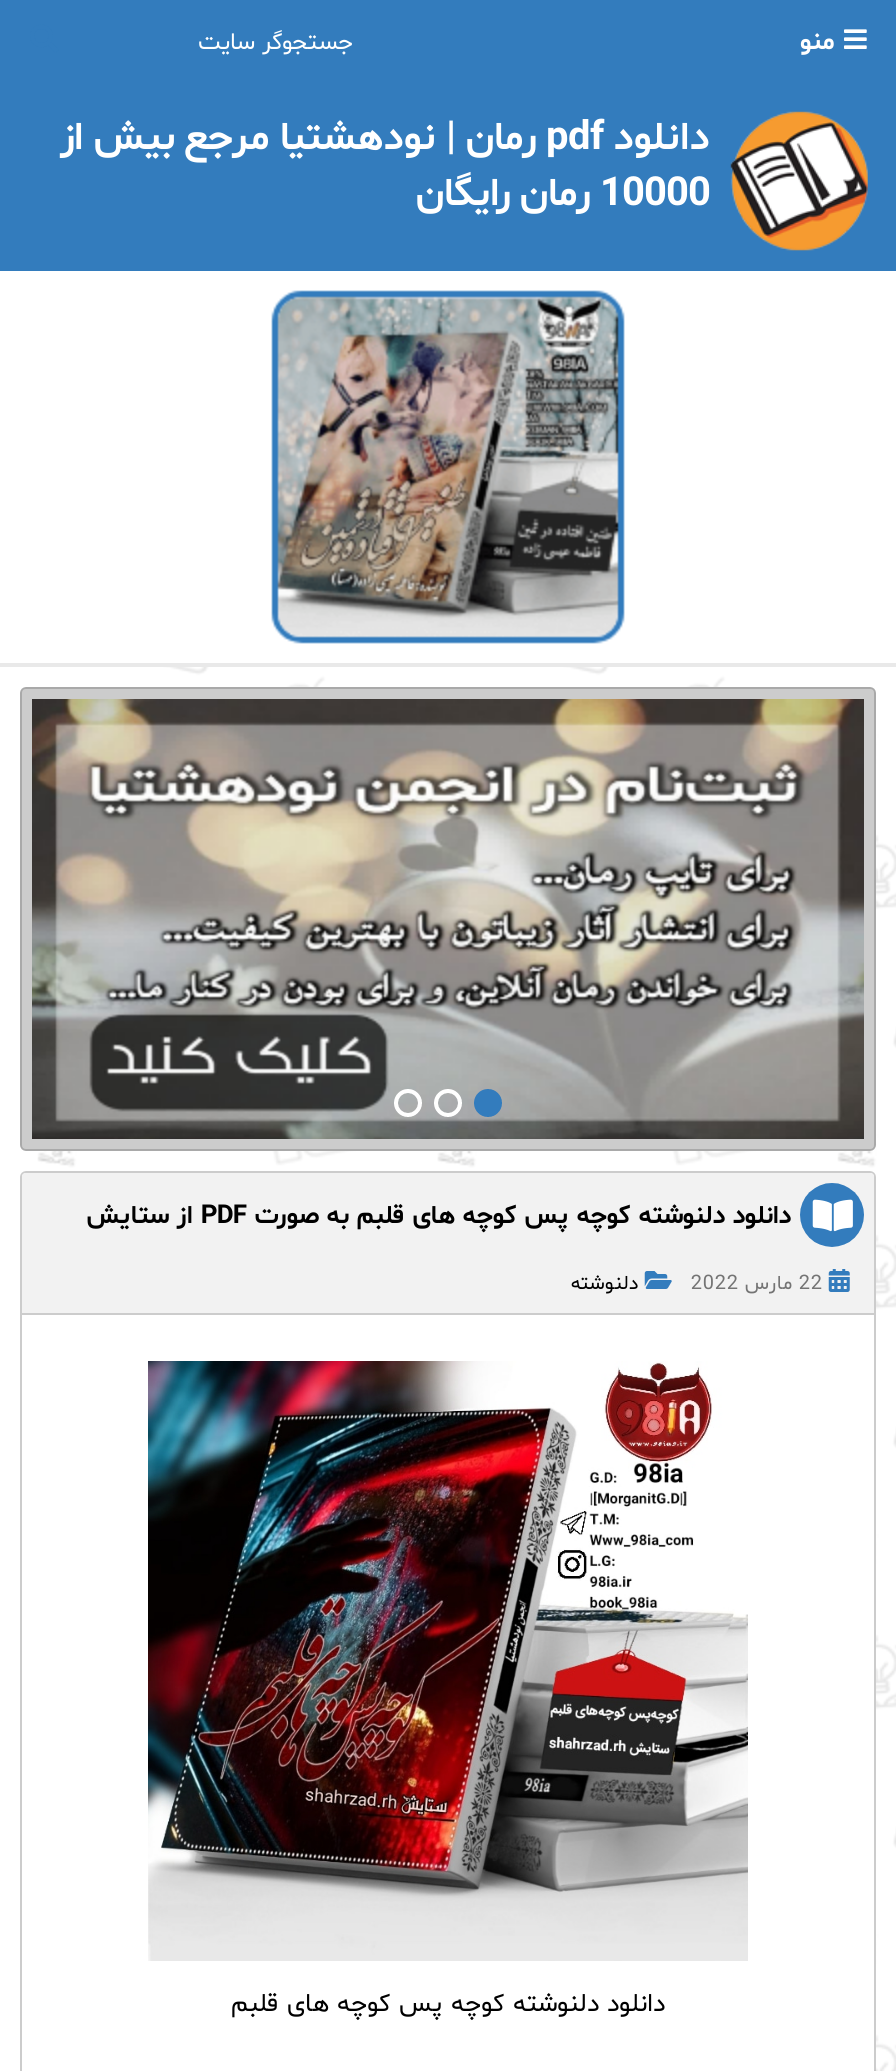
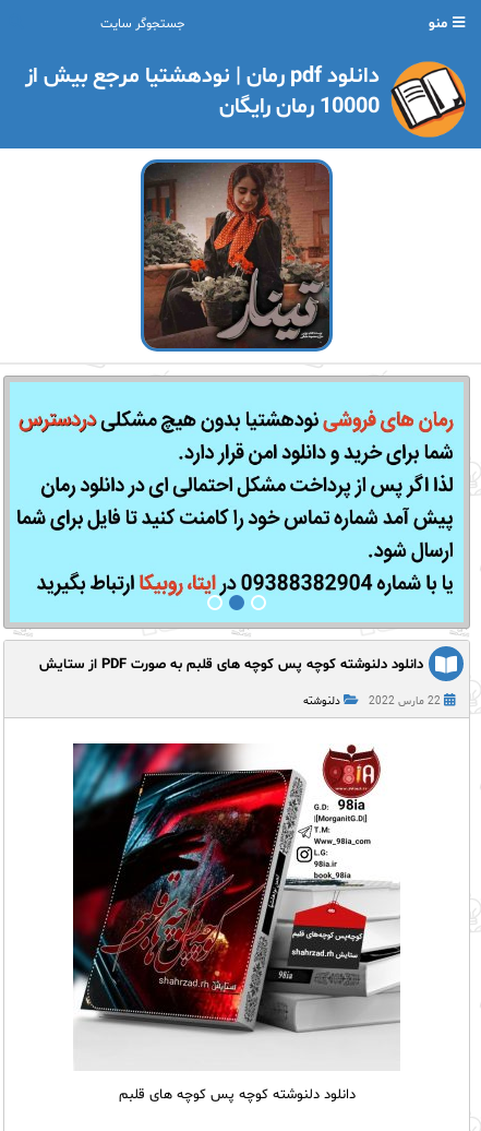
[276,295,620,639] [image] -> [143,162,330,349] [image]
[30,697,866,1141] [image] -> [10,382,464,622] [image]

